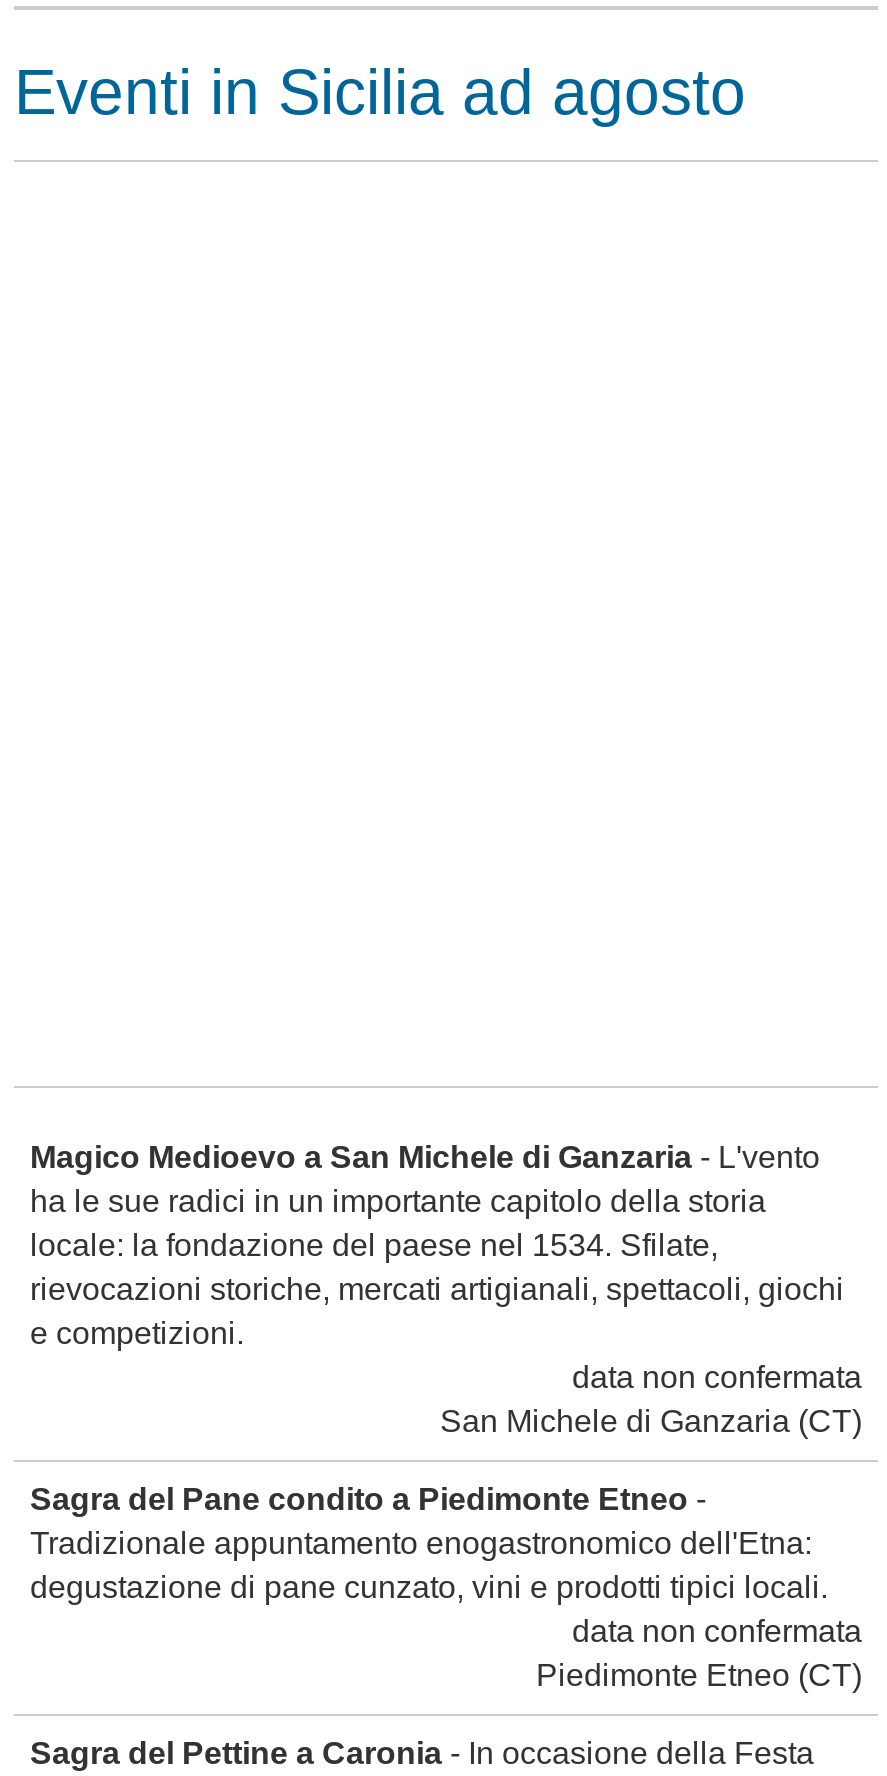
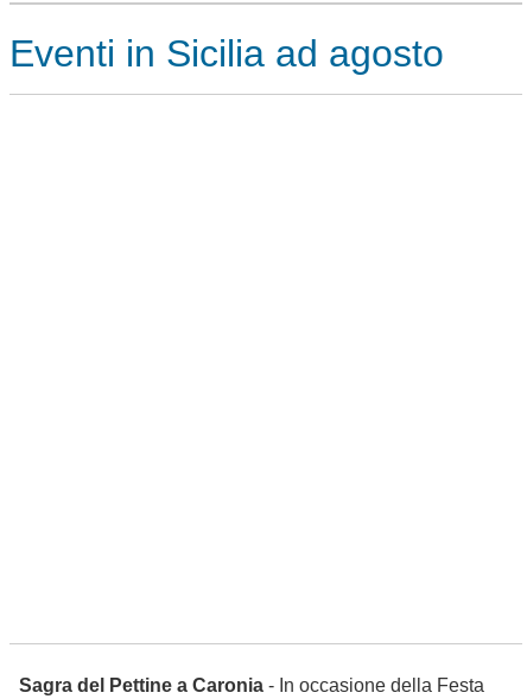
[30,1140,862,1692] Magico Medioevo a San Michele di Ganzaria - L'vento | ha le sue radici in un importante capitolo della storia | locale: la fondazione del paese nel 1534. Sfilate, | rievocazioni storiche, mercati artigianali, spettacoli, giochi | e competizioni. | data non confermata | San Michele di Ganzaria (CT) | Sagra del Pane condito a Piedimonte Etneo - | Tradizionale appuntamento enogastronomico dell'Etna: | degustazione di pane cunzato, vini e prodotti tipici locali. | data non confermata | Piedimonte Etneo (CT) -> none

